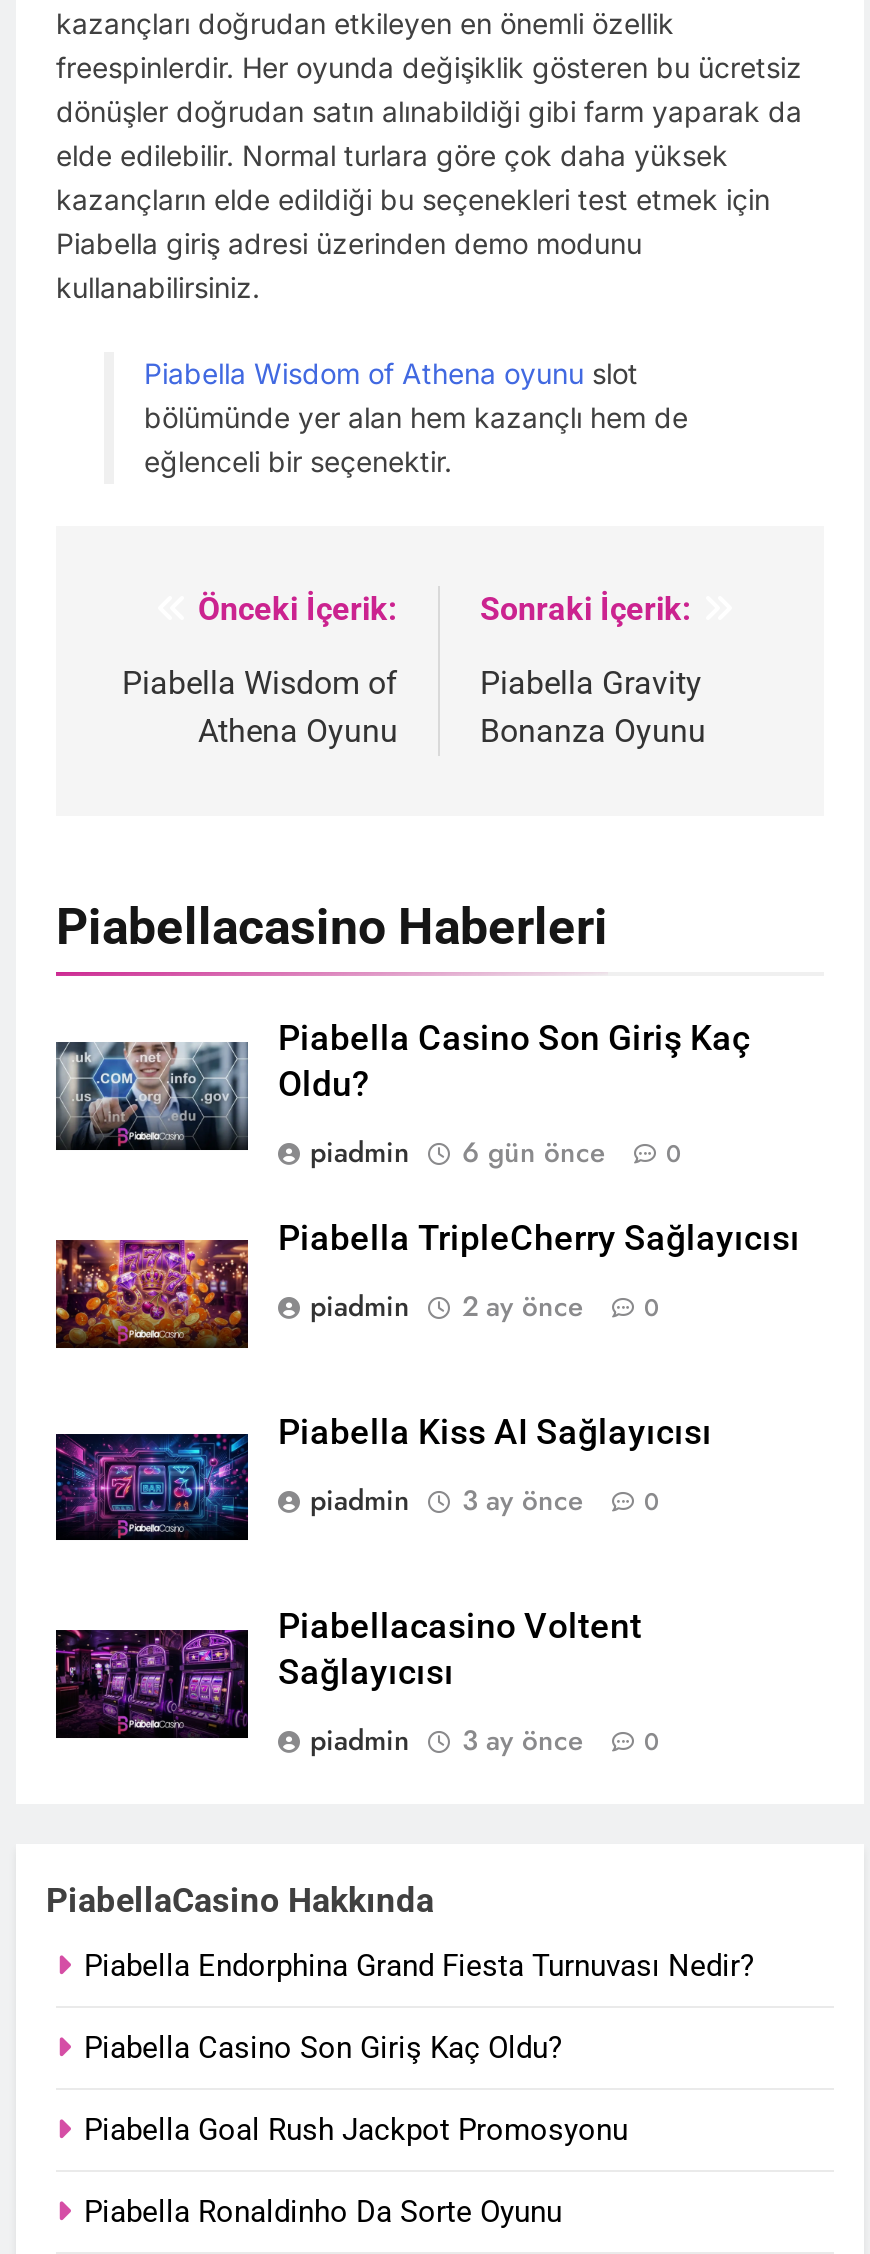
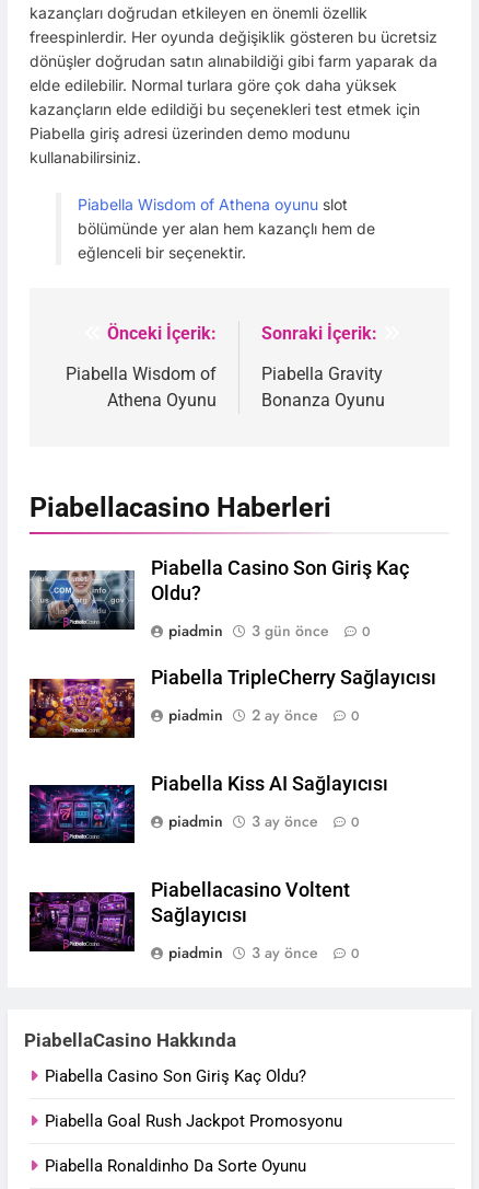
[310,1133,682,1173] piadmin 6 gün önce 0 -> [168,620,371,642] piadmin 3 gün önce 0
[84,1948,754,1984] Piabella Endorphina Grand Fiesta Turnuvası Nedir? -> none

